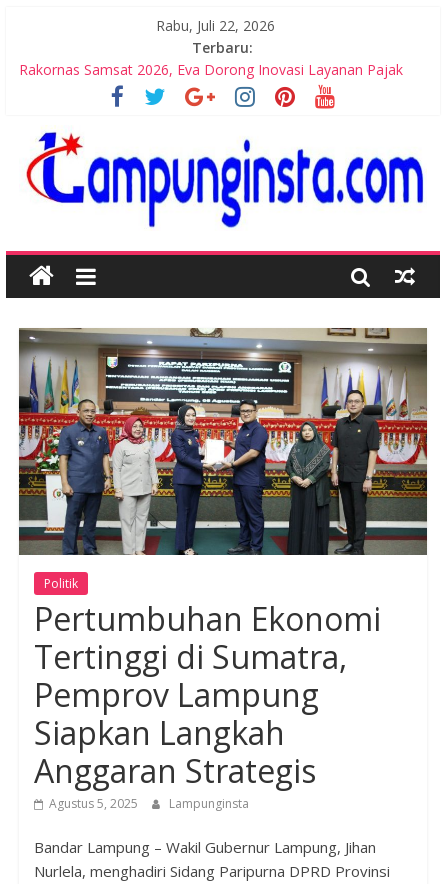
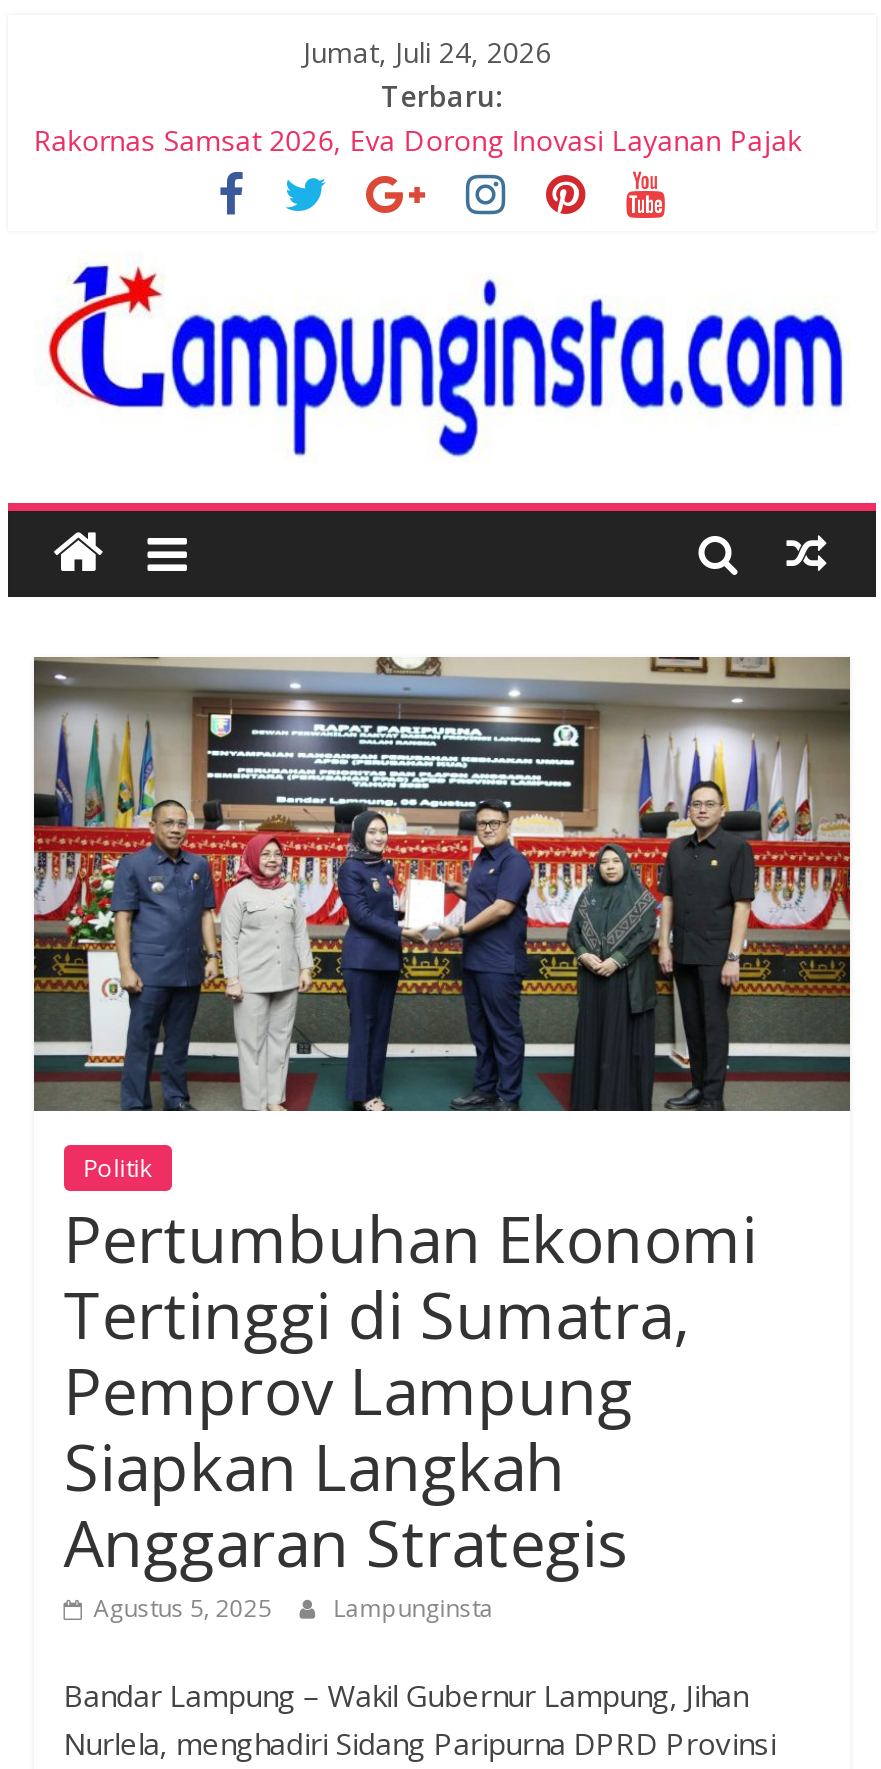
[156,16,275,35] Rabu, Juli 22, 2026 -> [303,33,551,71] Jumat, Juli 24, 2026

